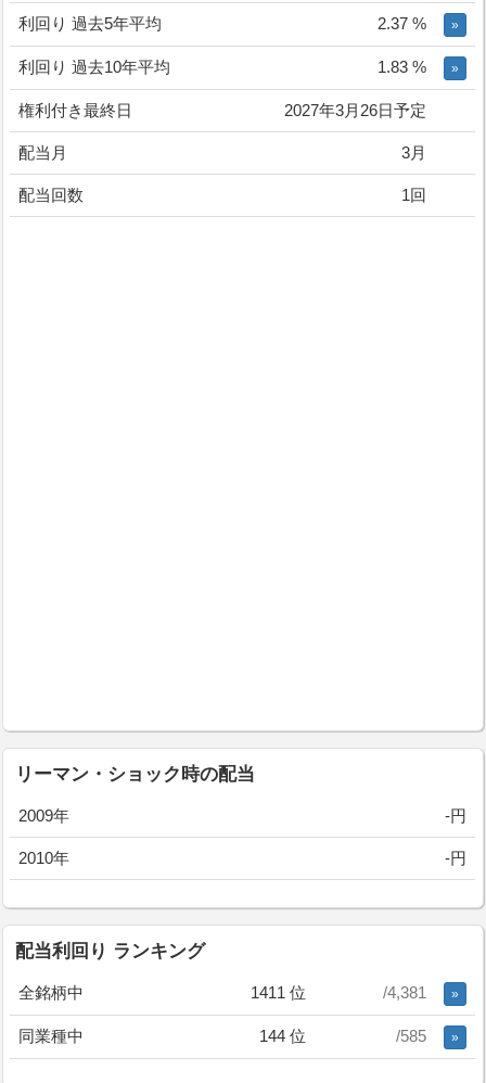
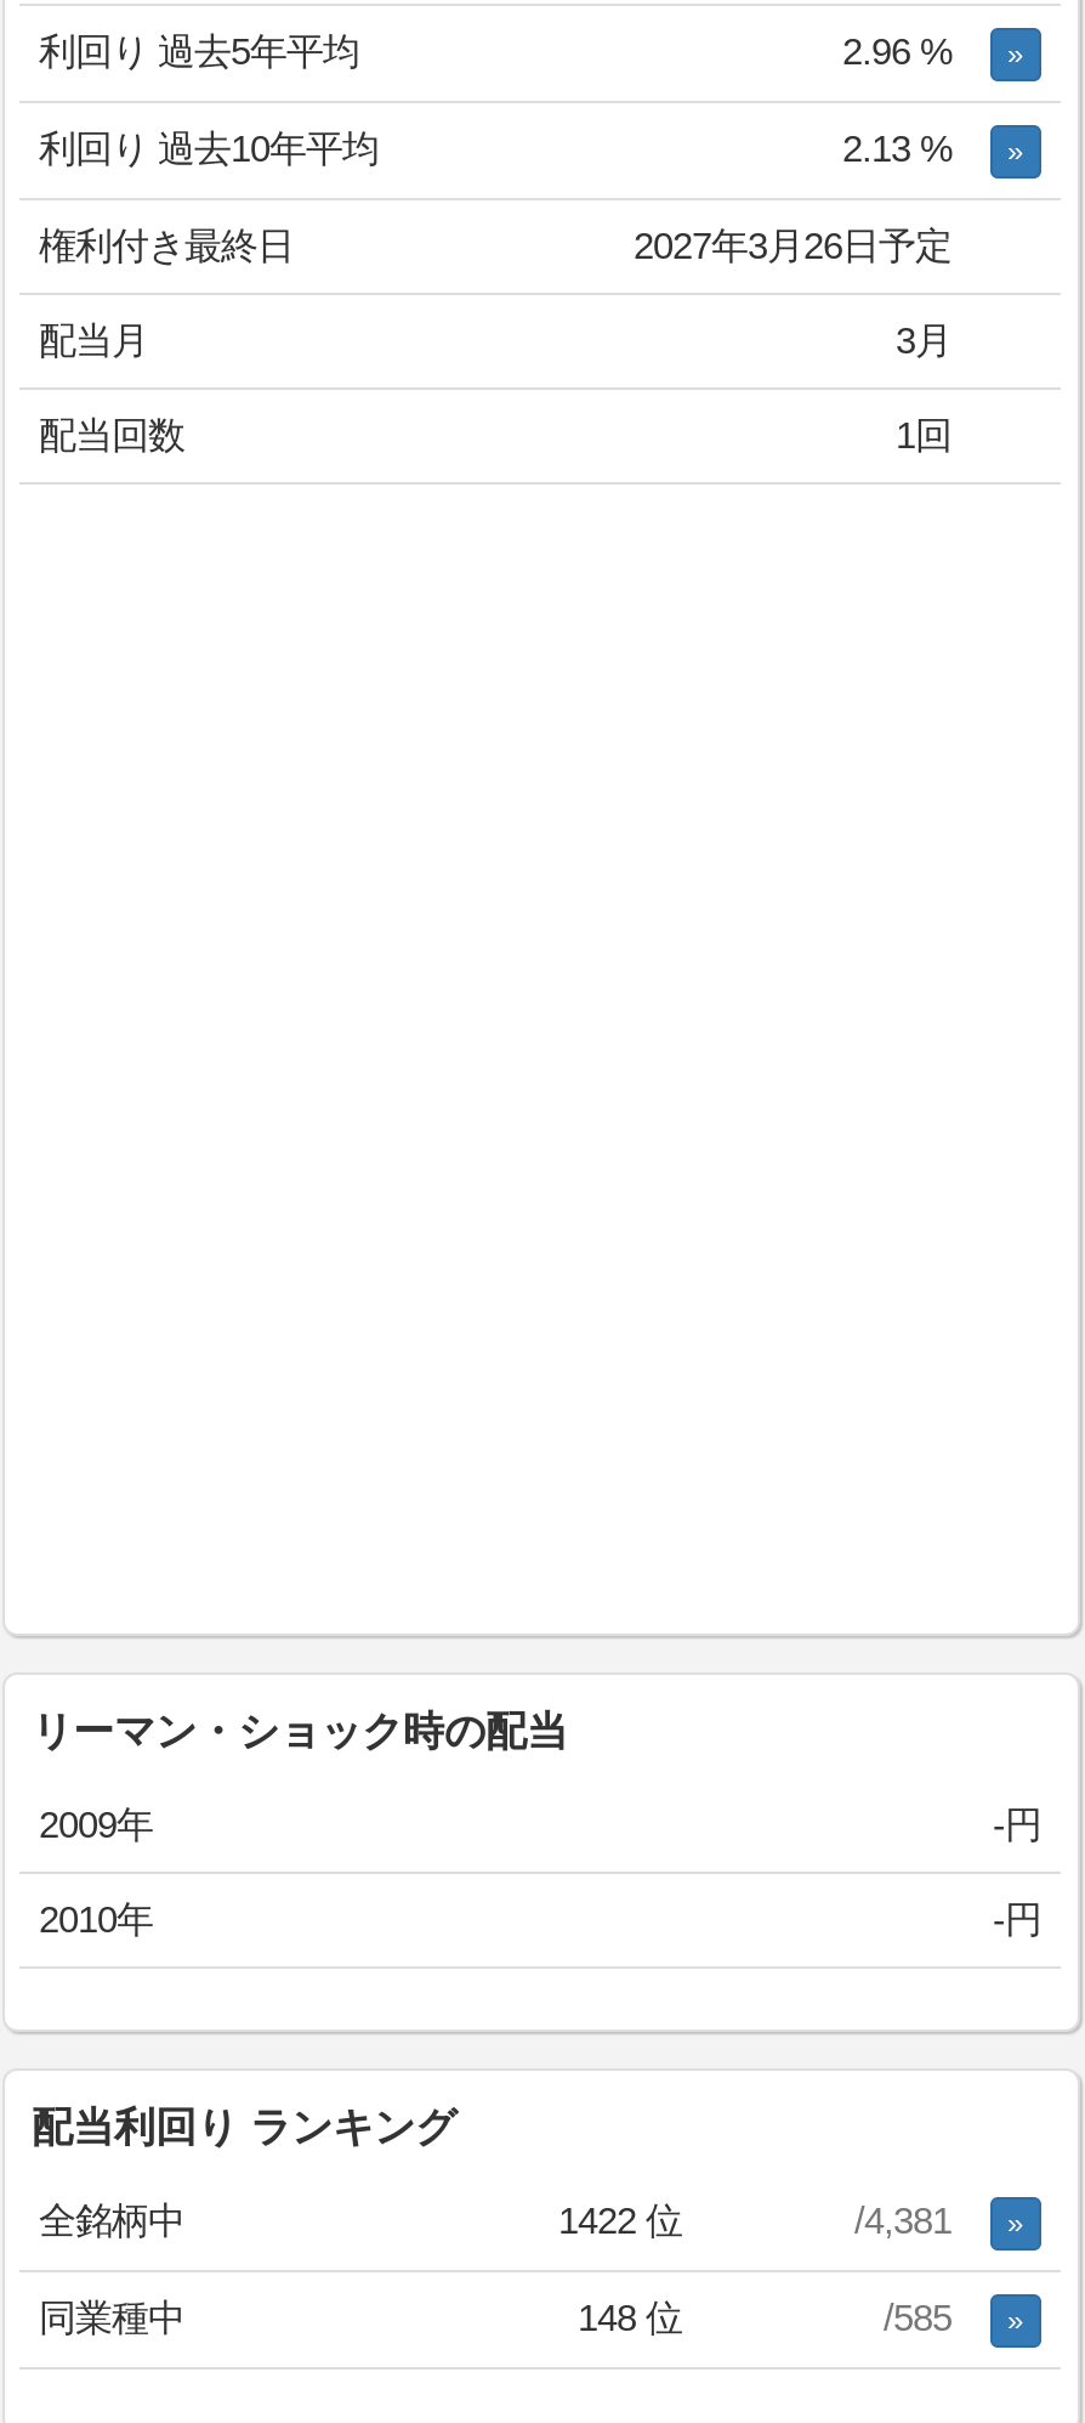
[378,14,426,33] 2.37 % -> [842,30,951,72] 2.96 %
[378,58,426,76] 1.83 % -> [842,128,951,169] 2.13 %
[251,983,306,1002] 1411 位 -> [558,2200,682,2241] 1422 位
[259,1027,306,1045] 144 位 -> [578,2297,682,2338] 148 位

